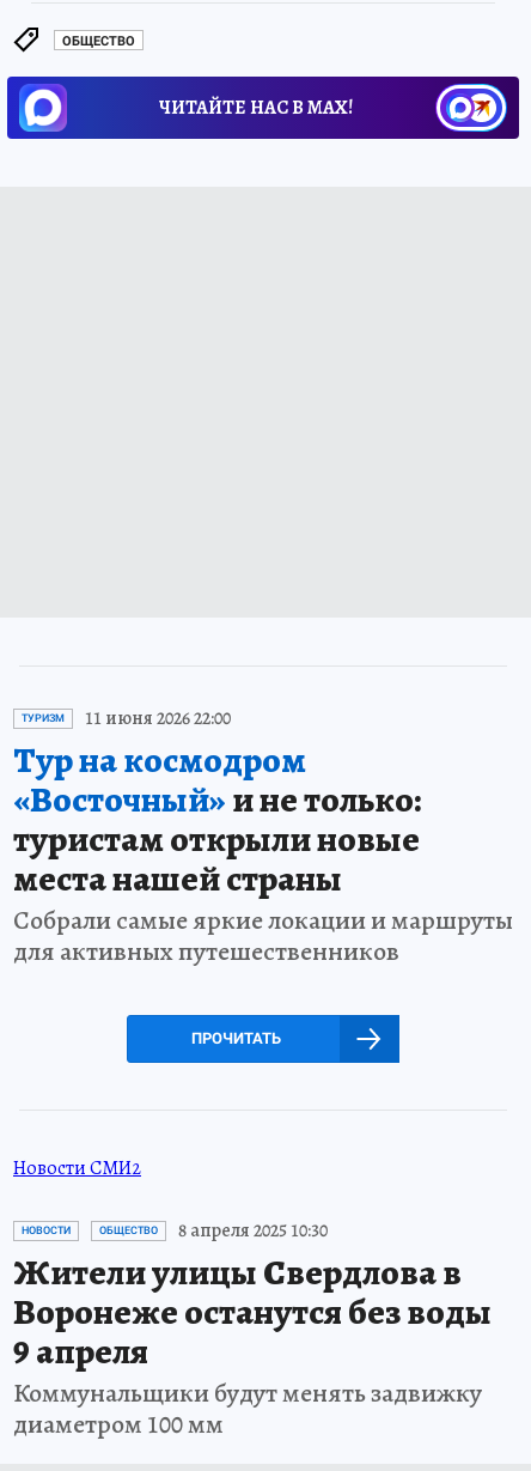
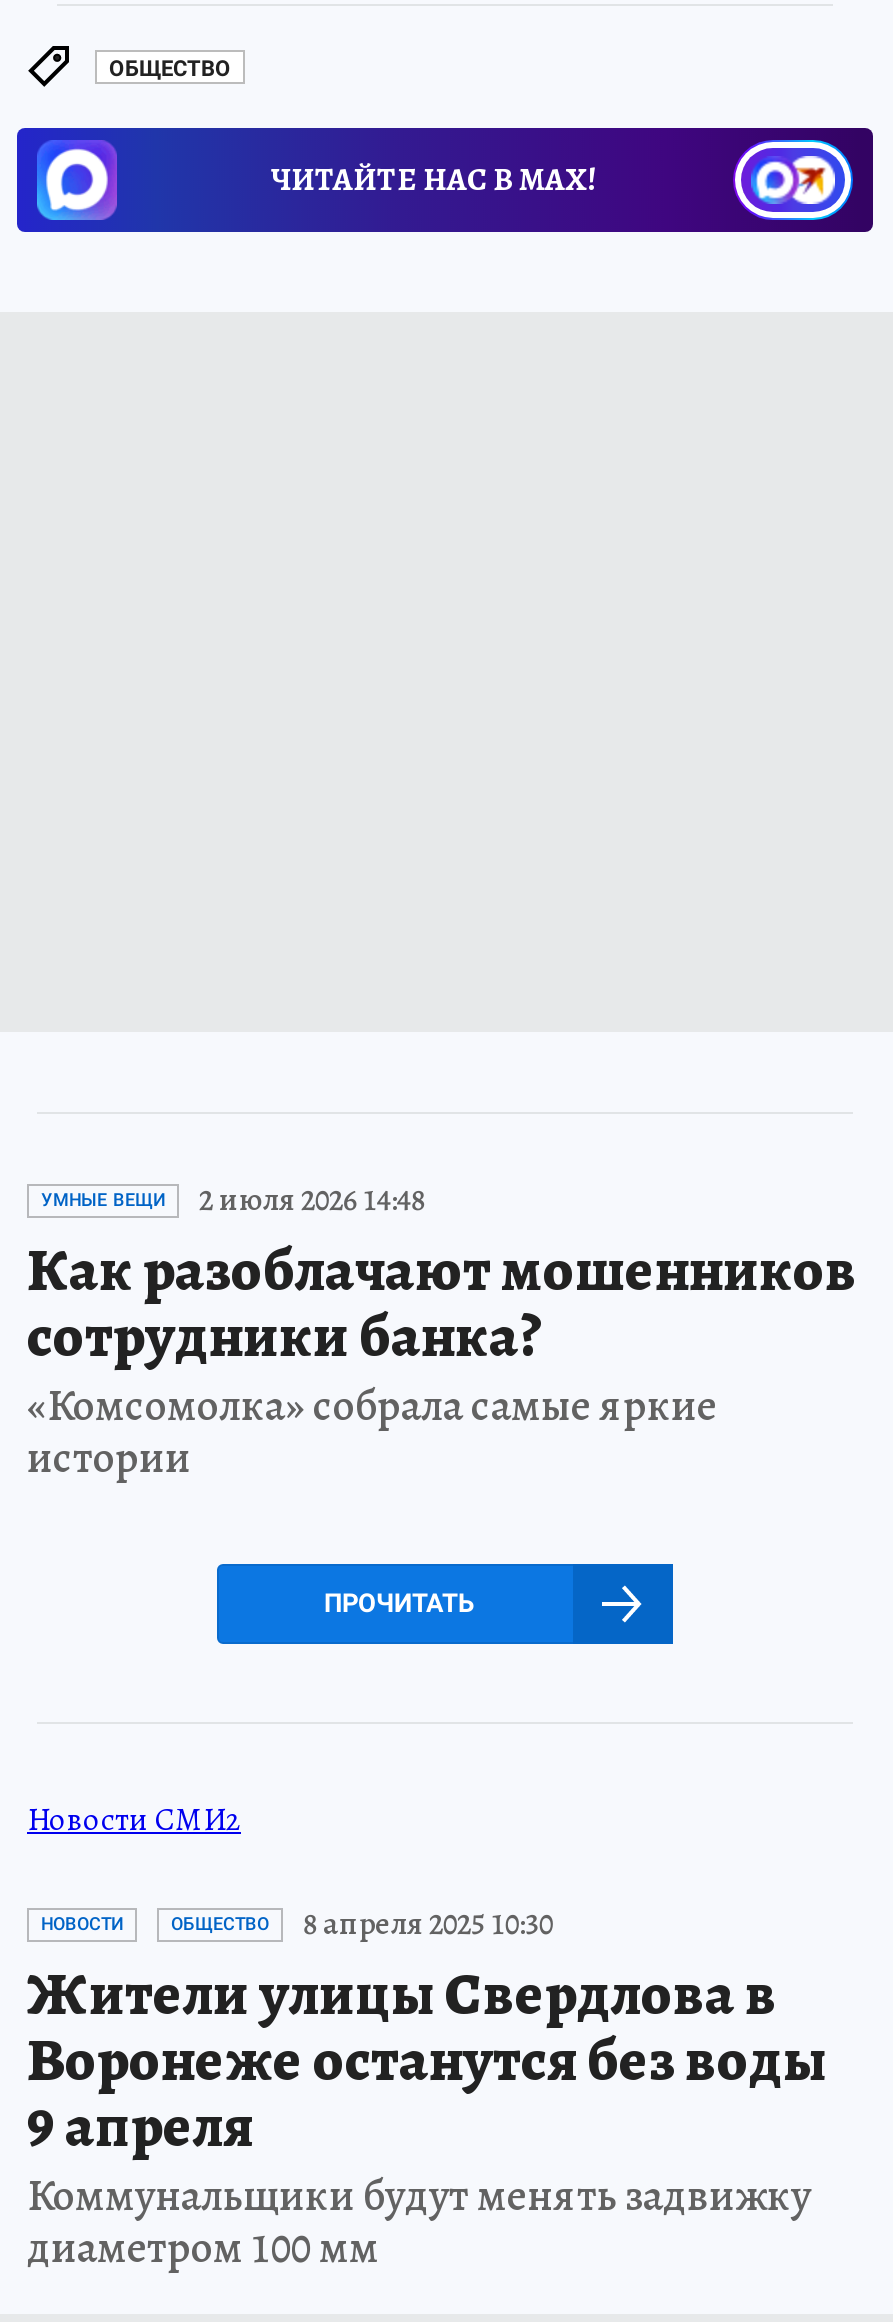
[13,705,513,969] ТУРИЗМ | 11 июня 2026 22:00 | Тур на космодром | «Восточный»и не только: | туристам открыли новые | места нашей страны | Собрали самые яркие локации и маршруты | для активных путешественников -> [27,1178,857,1488] УМНЫЕ ВЕЩИ | 2 июля 2026 14:48 | Как разоблачают мошенников | сотрудники банка? | «Комсомолка» собрала самые яркие | истории

